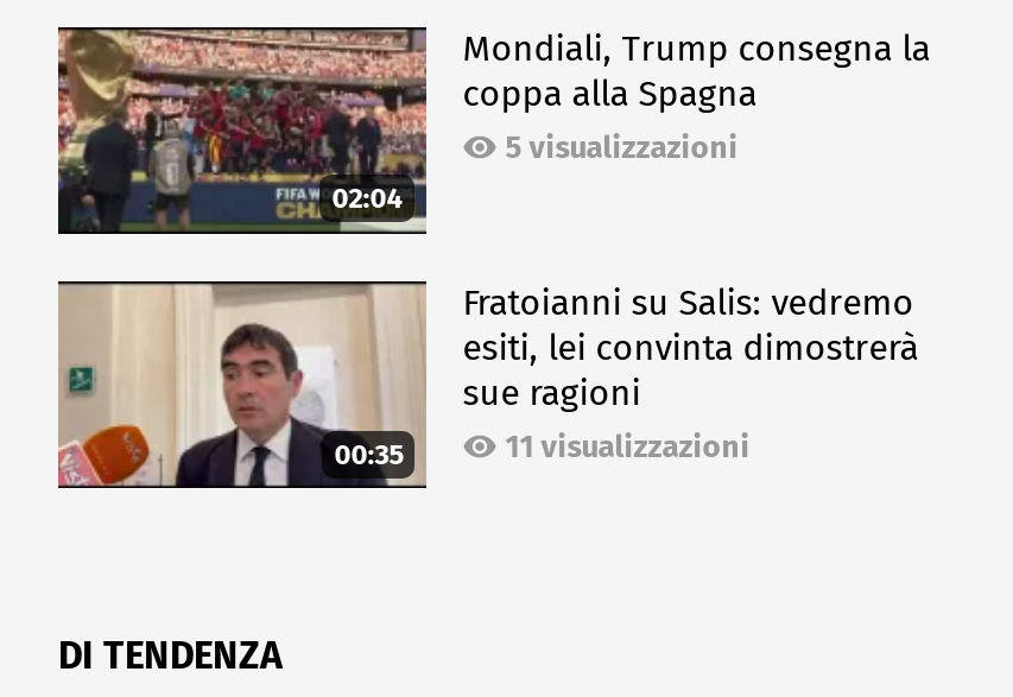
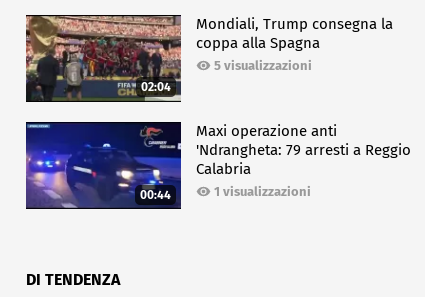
[56,281,429,488] [image] | 00:35 -> [25,122,182,209] [image] | 00:44
[462,282,918,465] Fratoianni su Salis: vedremo | esiti, lei convinta dimostrerà | sue ragioni | 11 visualizzazioni -> [196,122,411,199] Maxi operazione anti | 'Ndrangheta: 79 arresti a Reggio | Calabria | 1 visualizzazioni

